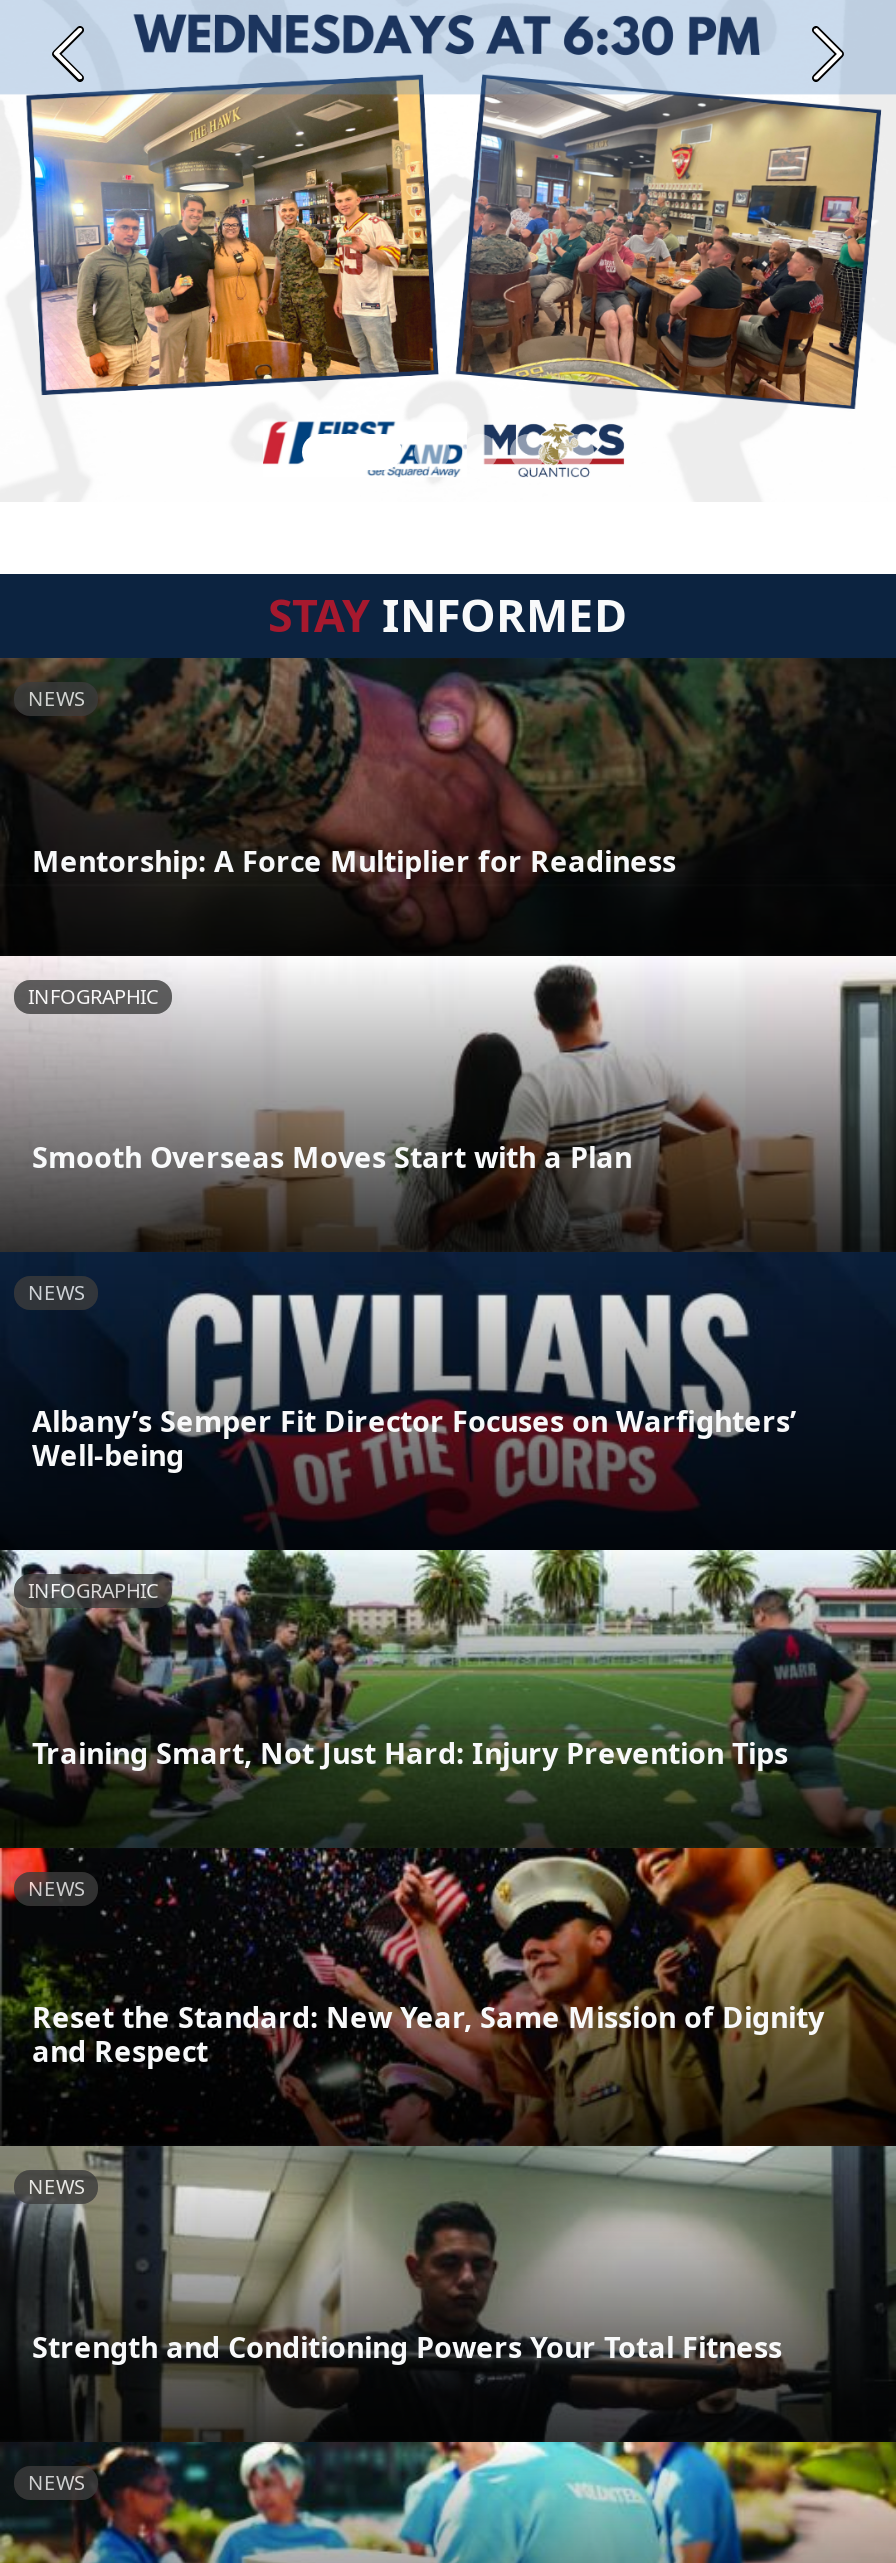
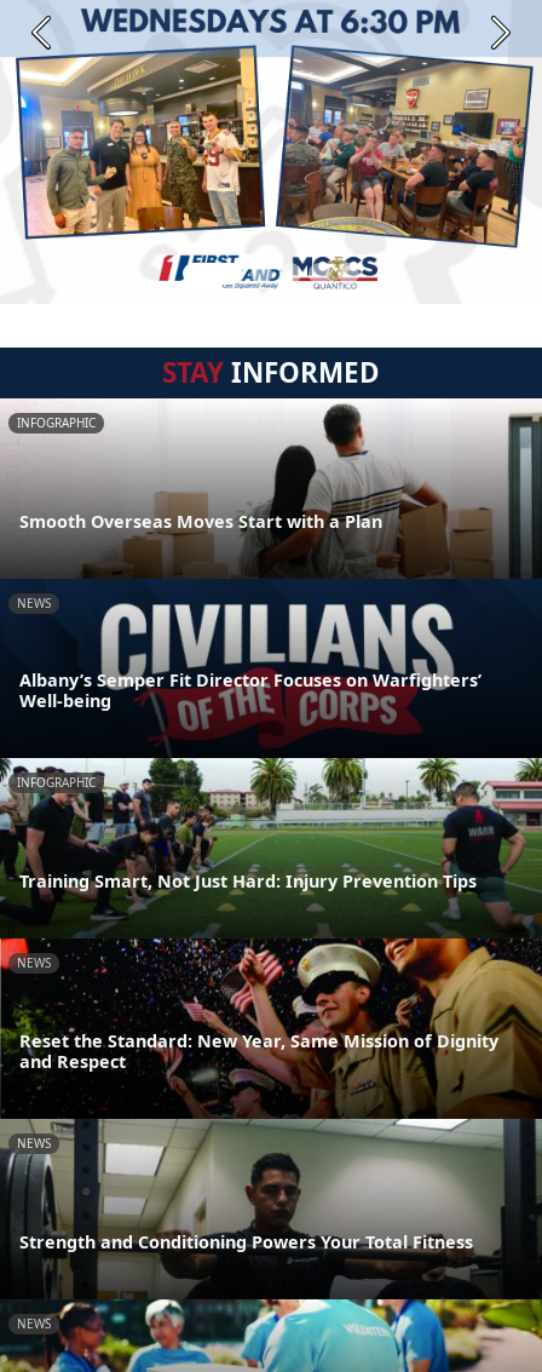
[6,658,890,958] [image] | NEWS -> none
[32,841,676,879] Mentorship: A Force Multiplier for Readiness -> none

